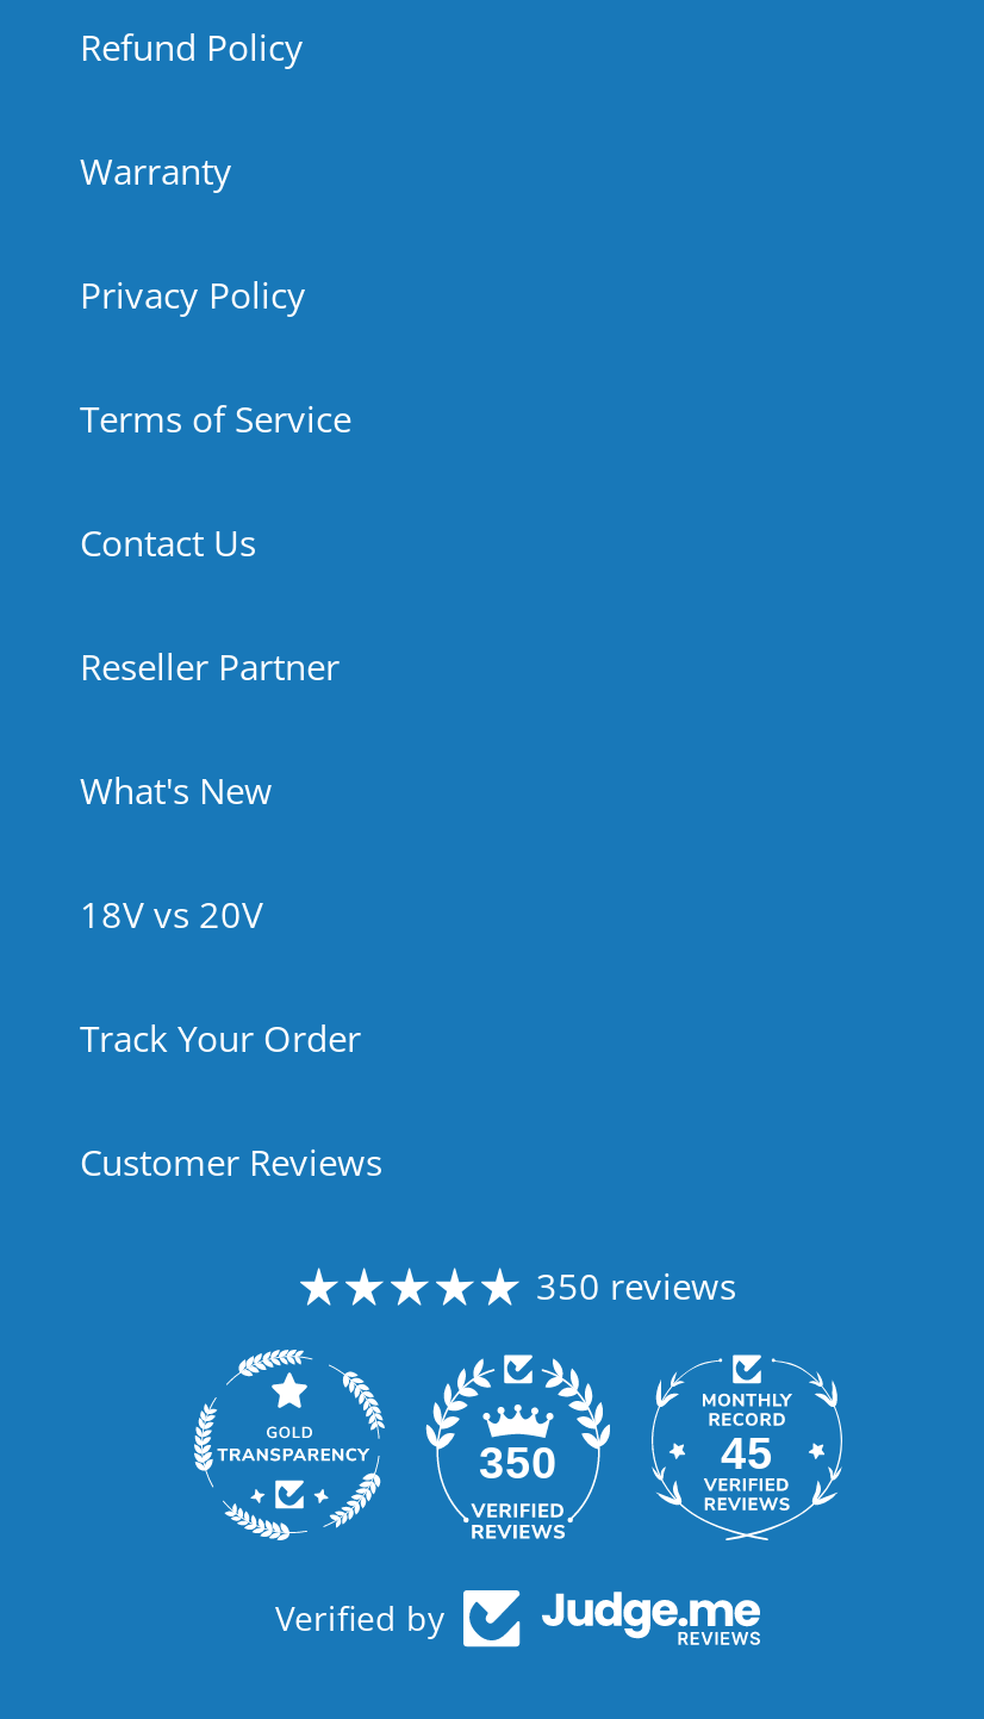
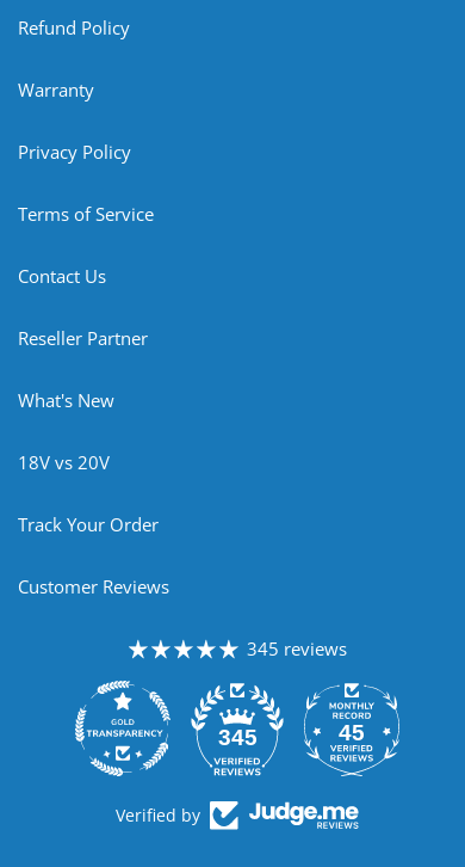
[536,1261,736,1309] 350 reviews -> [246,636,346,660] 345 reviews
[479,1437,558,1487] 350 -> [218,725,257,750] 345

